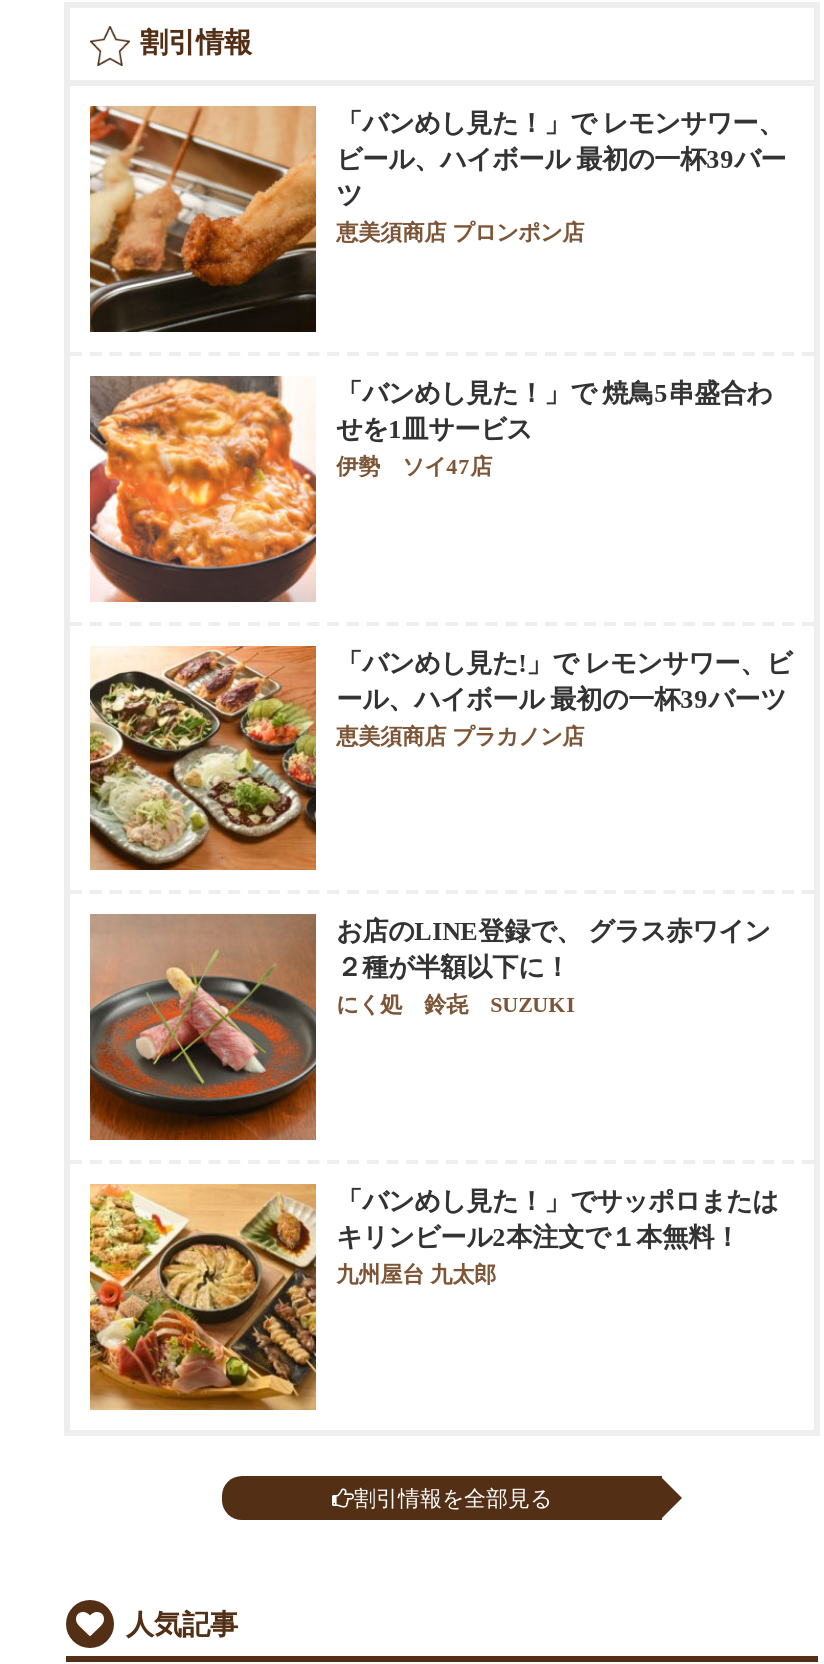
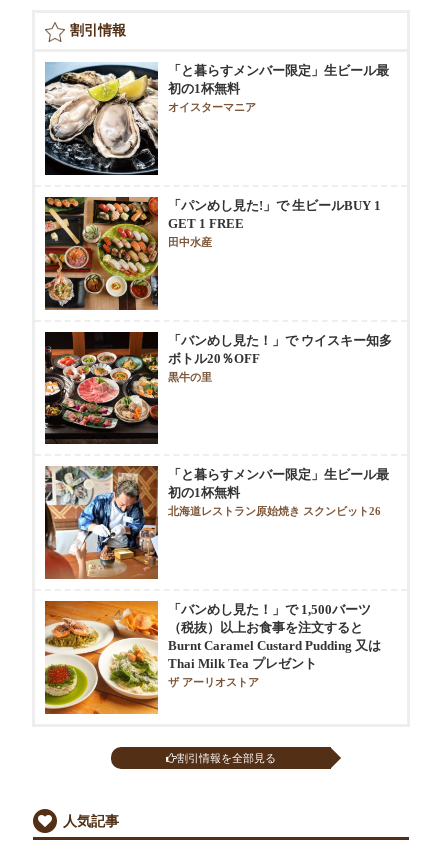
[88,104,786,334] [image] | 「バンめし見た！」で レモンサワー、 | ビール、ハイボール 最初の一杯39バー | ツ | 恵美須商店 プロンポン店 -> [44,62,389,176] [image] | 「と暮らすメンバー限定」生ビール最 | 初の1杯無料 | オイスターマニア
[88,374,772,604] [image] | 「バンめし見た！」で 焼鳥5串盛合わ | せを1皿サービス | 伊勢 ソイ47店 -> [44,196,381,311] [image] | 「パンめし見た!」で 生ビールBUY 1 | GET 1 FREE | 田中水産
[88,644,792,872] [image] | 「バンめし見た!」で レモンサワー、ビ | ール、ハイボール 最初の一杯39バーツ | 恵美須商店 プラカノン店 -> [44,331,392,445] [image] | 「バンめし見た！」で ウイスキー知多 | ボトル20％OFF | 黒牛の里
[88,914,770,1140] [image] | お店のLINE登録で、 グラス赤ワイン | ２種が半額以下に！ | にく処 鈴㐂 SUZUKI -> [44,466,389,579] [image] | 「と暮らすメンバー限定」生ビール最 | 初の1杯無料 | 北海道レストラン原始焼き スクンビット26
[88,1184,778,1412] [image] | 「バンめし見た！」でサッポロまたは | キリンビール2本注文で１本無料！ | 九州屋台 九太郎 -> [44,601,381,714] [image] | 「バンめし見た！」で 1,500バーツ | （税抜）以上お食事を注文すると | Burnt Caramel Custard Pudding 又は | Thai Milk Tea プレゼント | ザ アーリオストア

